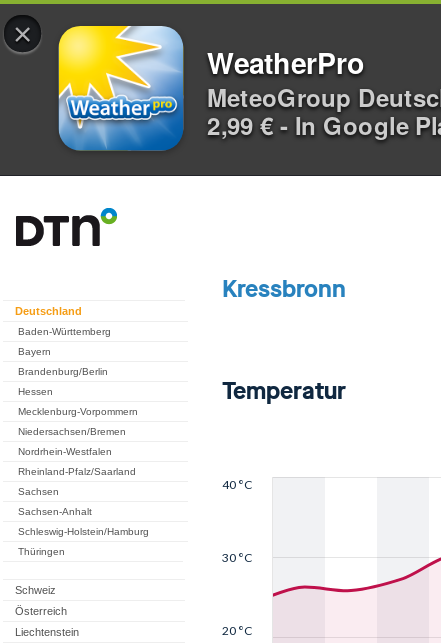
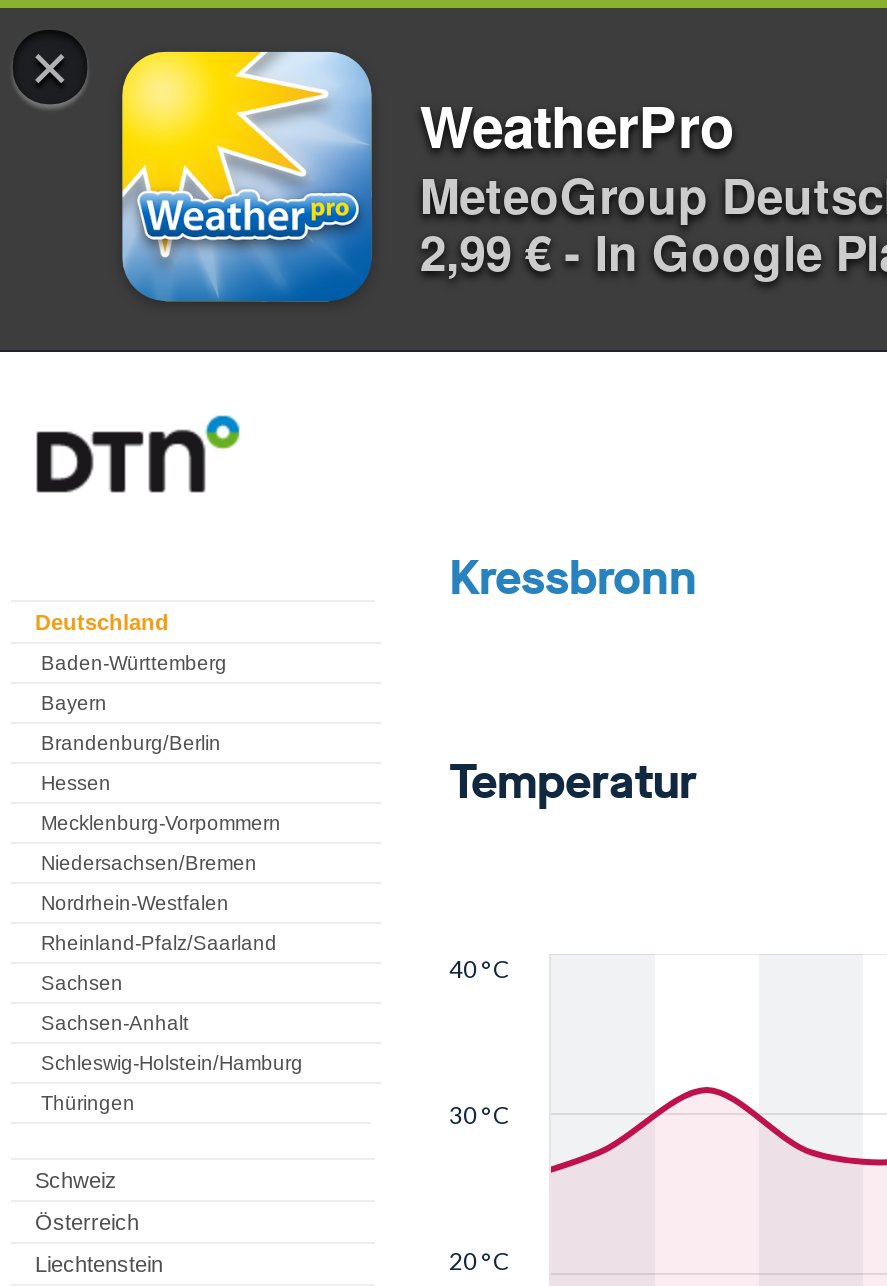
[272,543,438,597] [image] -> [549,1084,881,1192] [image]

